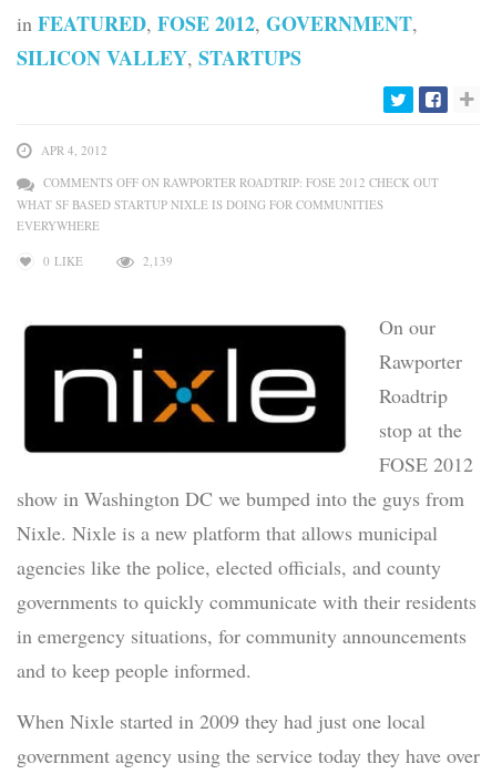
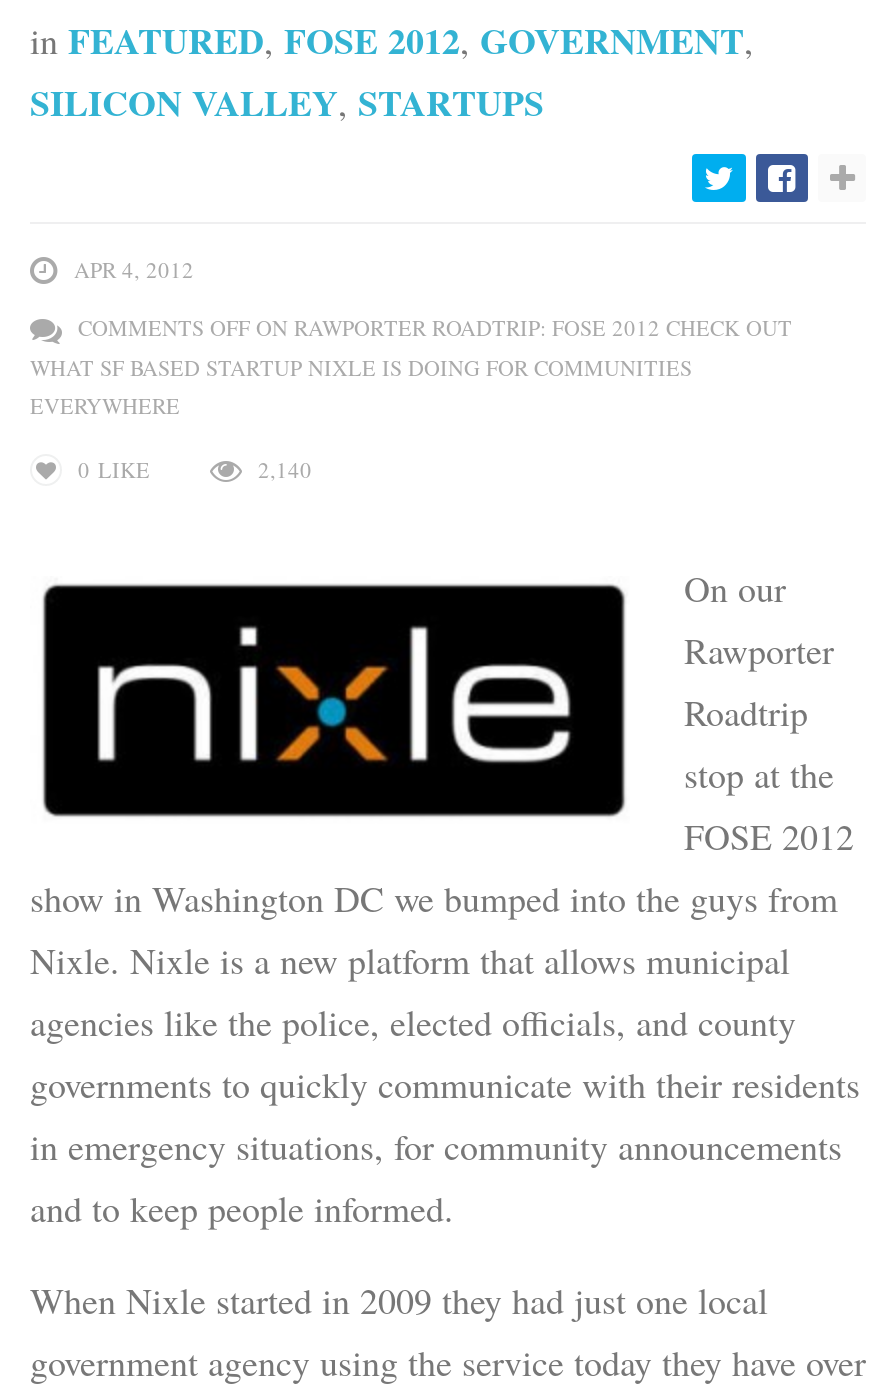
[140,252,173,269] 2,139 -> [252,454,312,484] 2,140

